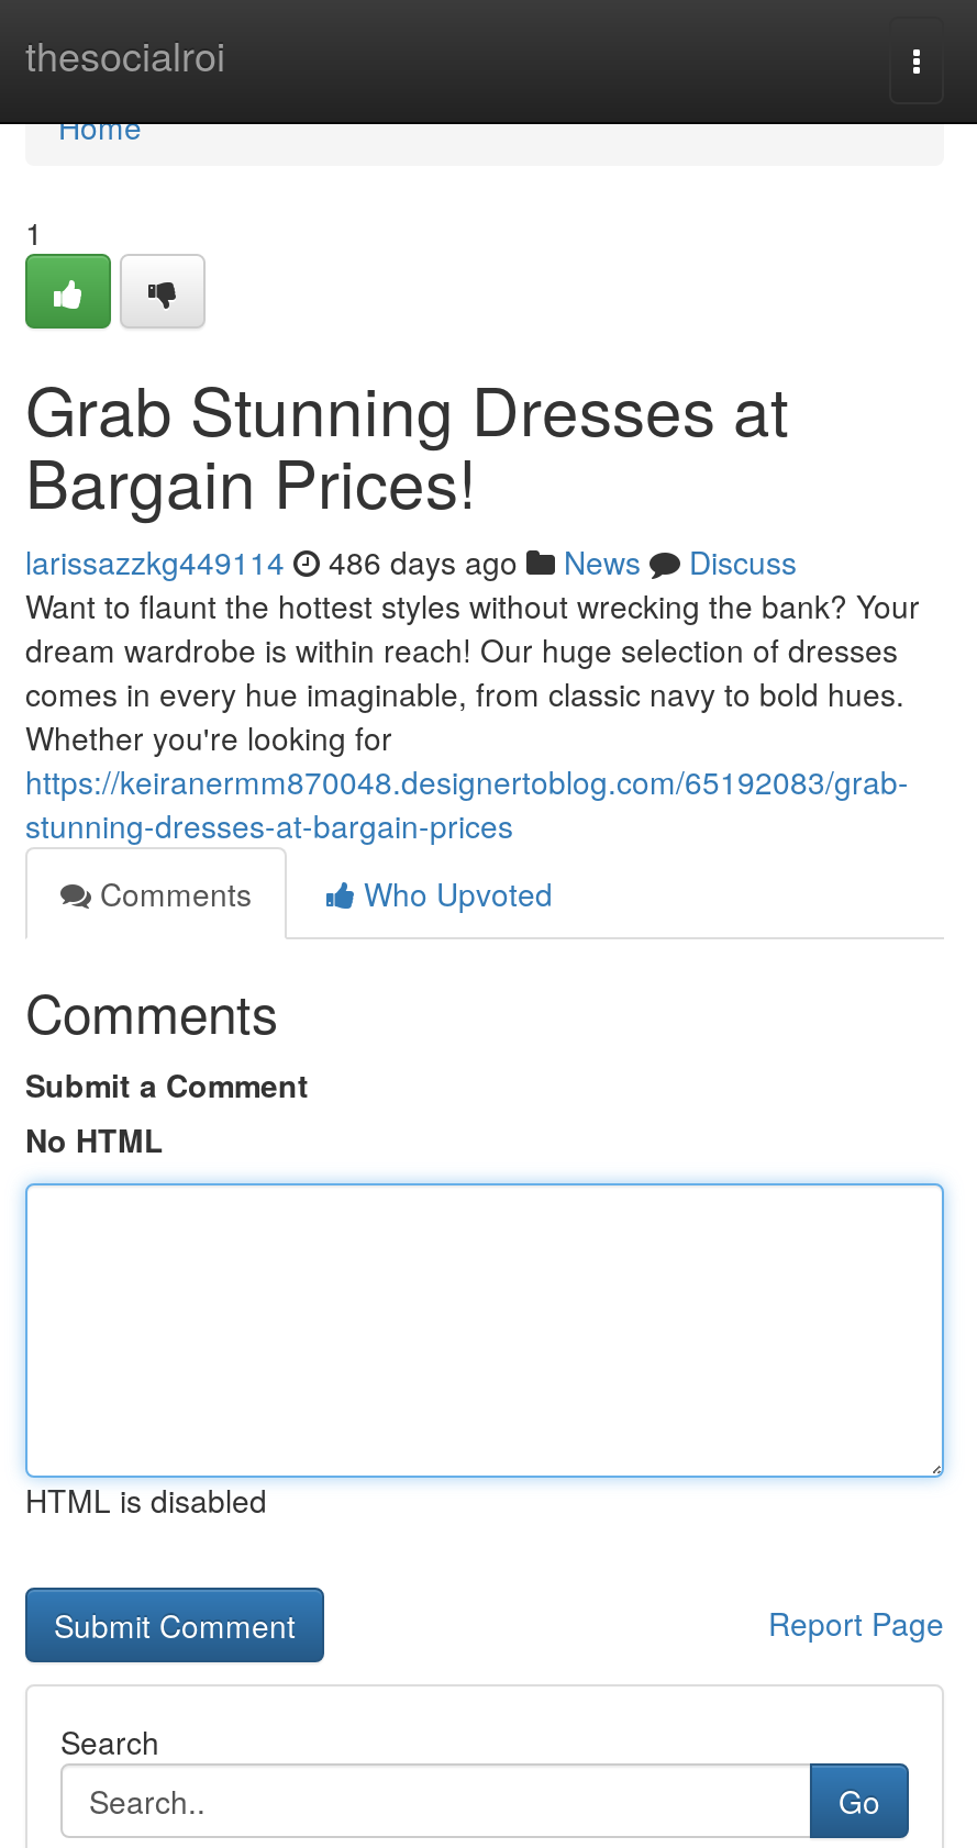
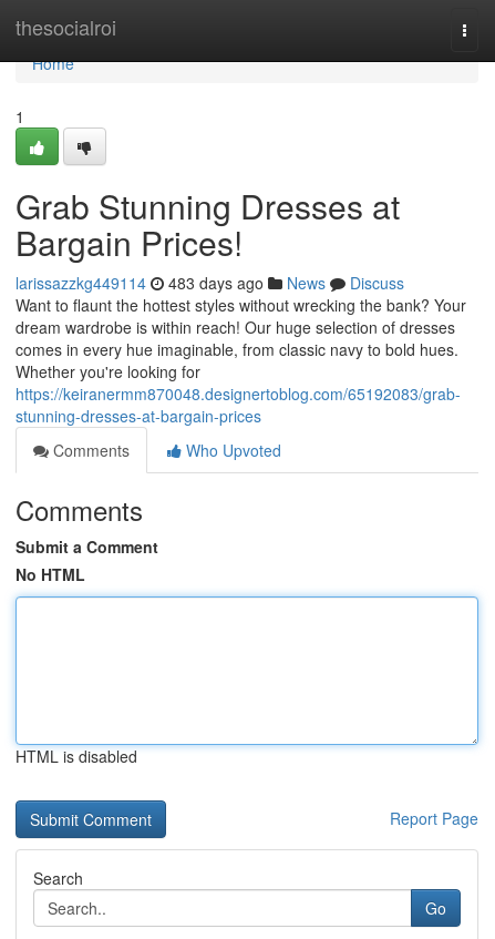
[25,539,797,583] larissazzkg449114 486 days ago News Discuss -> [16,272,404,294] larissazzkg449114 483 days ago News Discuss

